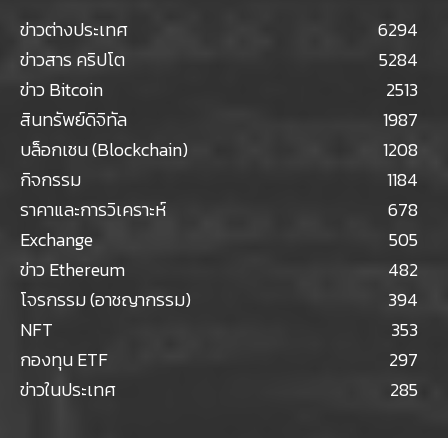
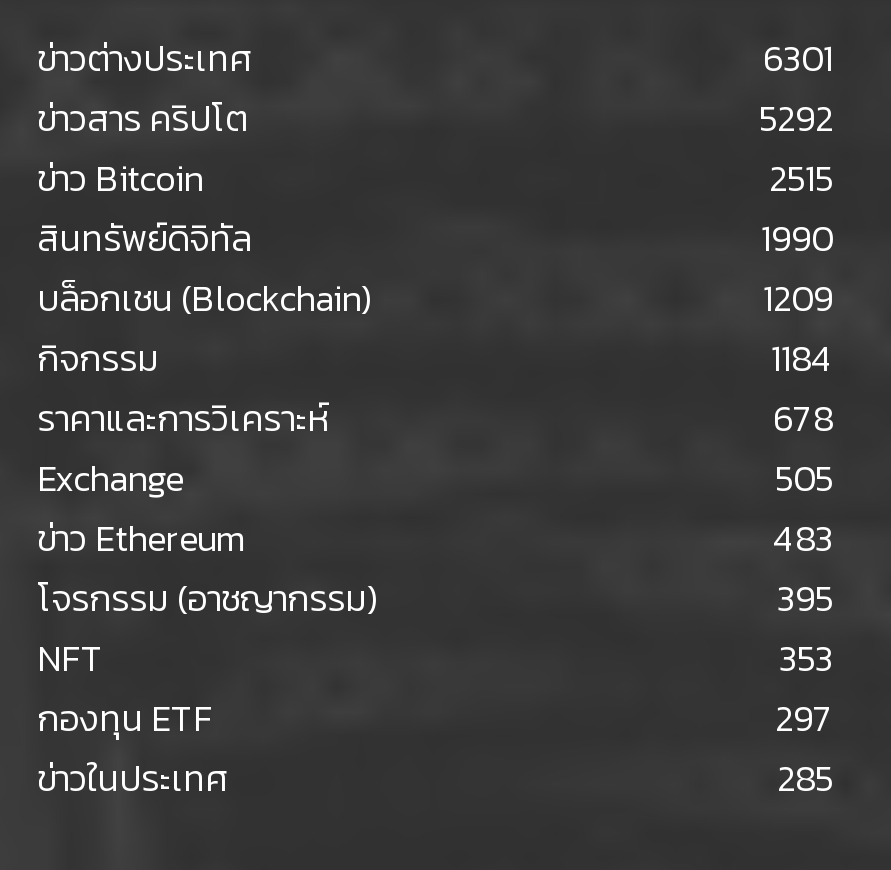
[378,16,418,43] 6294 -> [763,30,833,84] 6301
[379,46,418,73] 5284 -> [759,90,833,144] 5292
[386,76,418,103] 2513 -> [769,150,833,204] 2515
[383,106,418,133] 1987 -> [761,210,833,264] 1990
[383,136,418,163] 1208 -> [763,270,833,324] 1209
[388,256,418,283] 482 -> [773,510,833,564] 483
[388,286,418,313] 394 -> [777,570,833,624] 395

